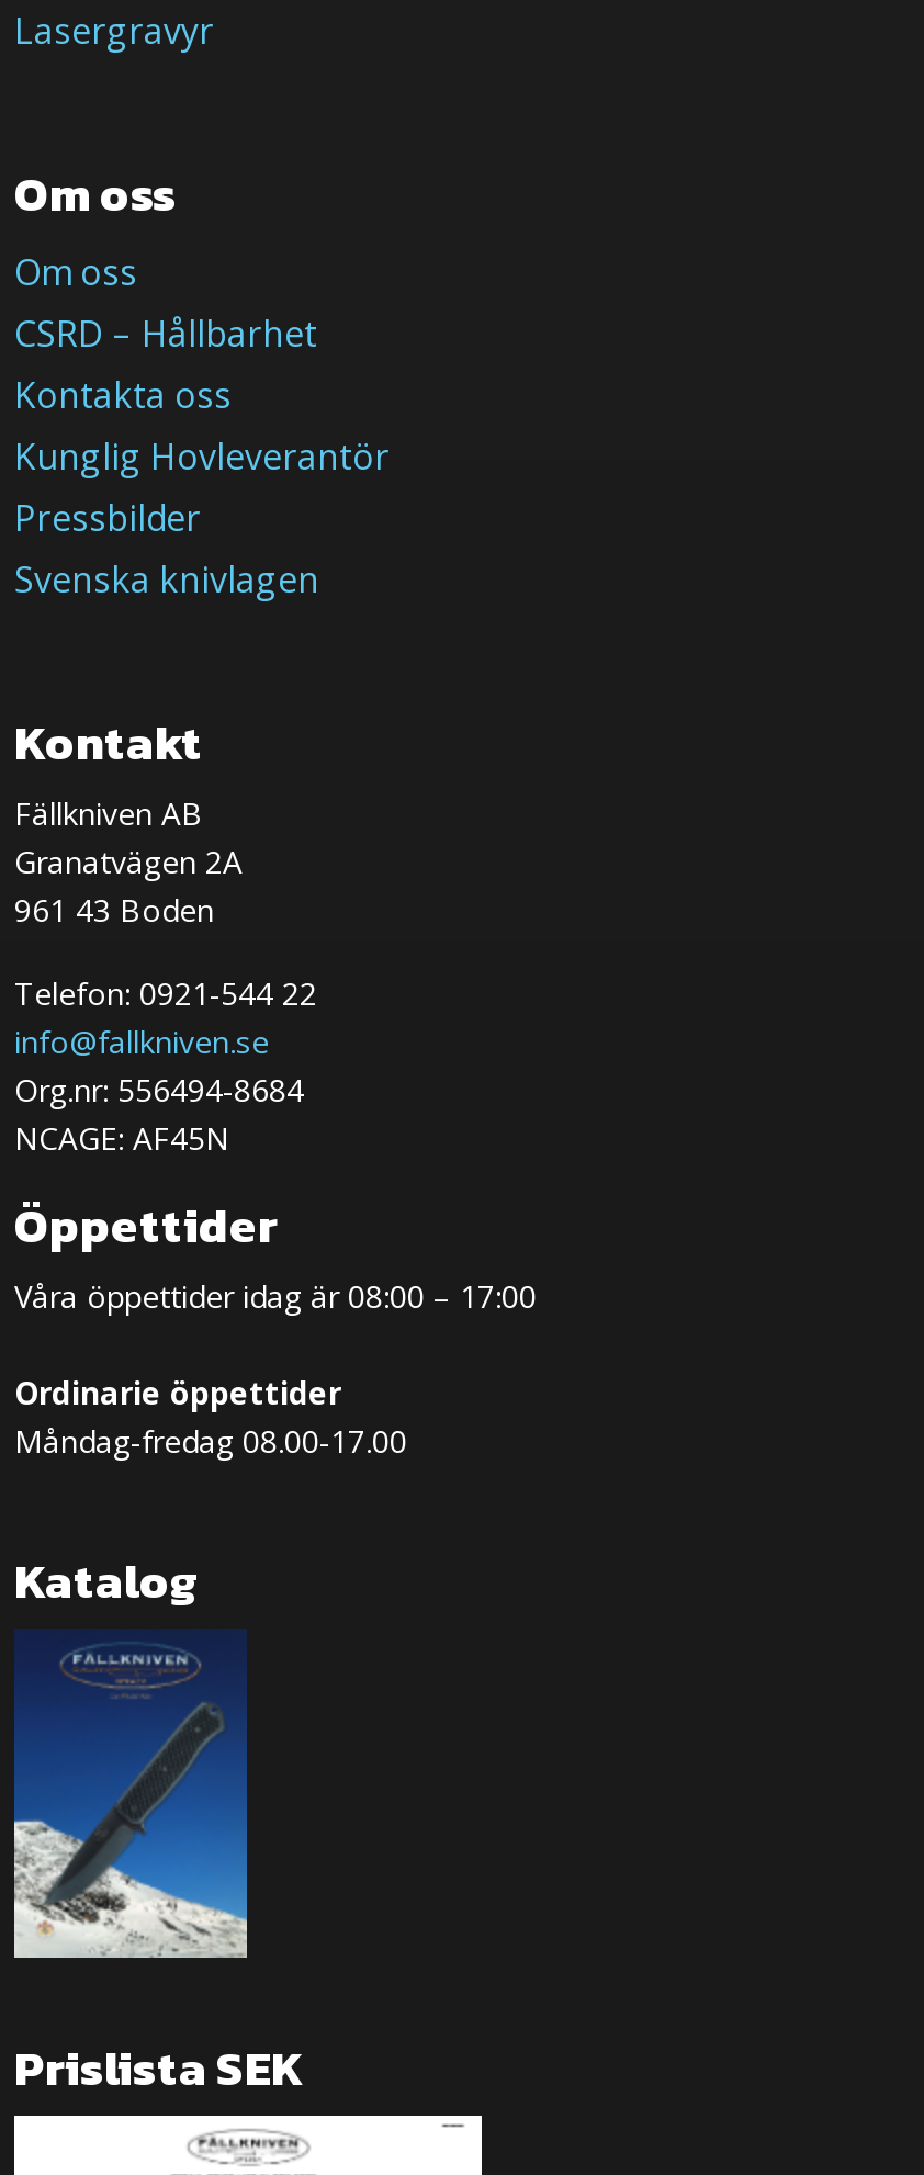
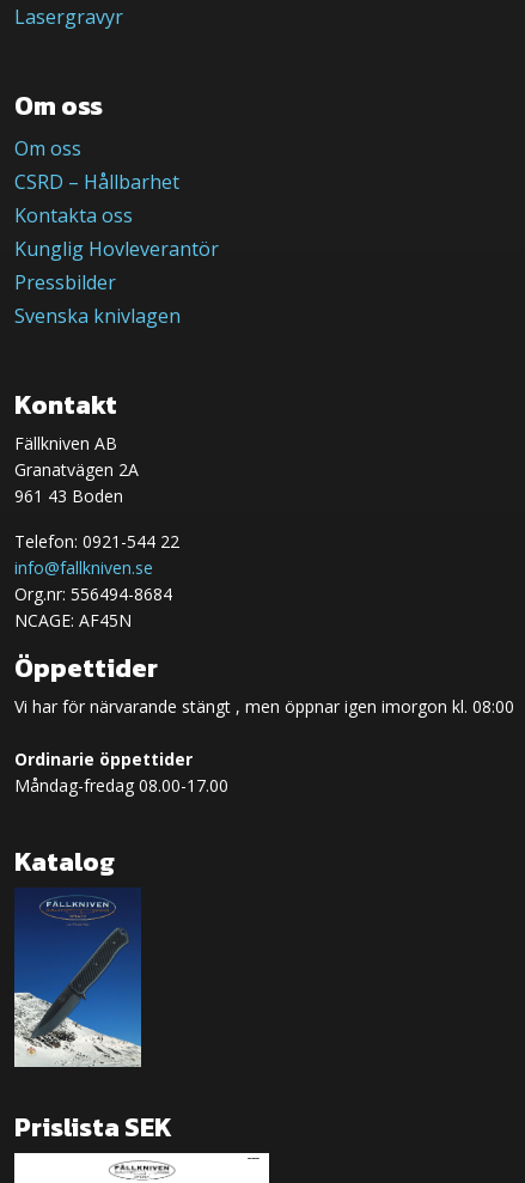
[14,1275,537,1317] Våra öppettider idag är 08:00 – 17:00 -> [14,695,514,718] Vi har för närvarande stängt , men öppnar igen imorgon kl. 08:00

